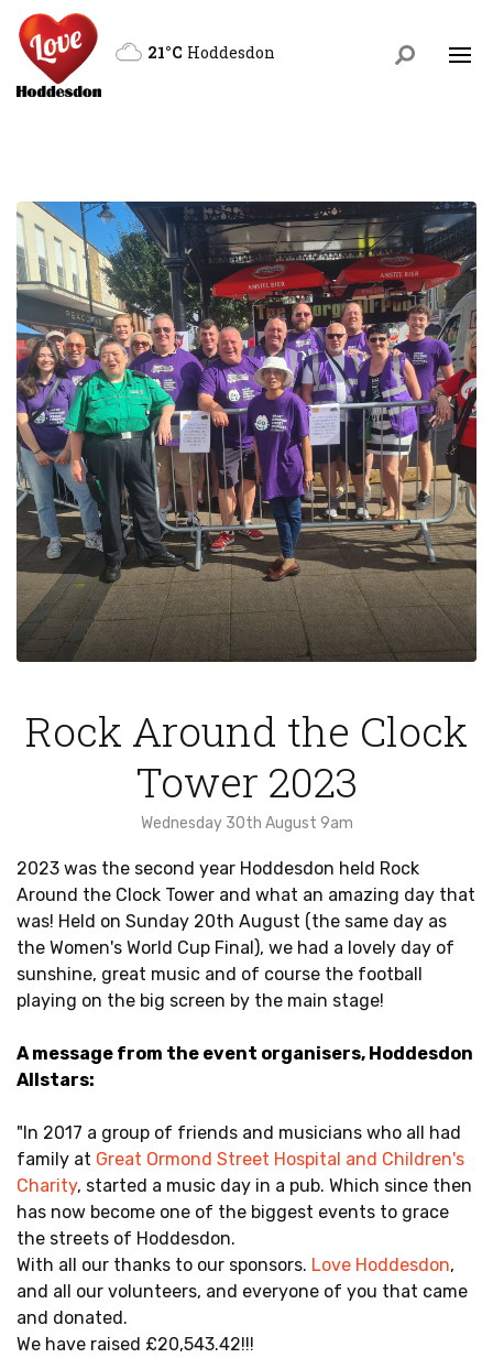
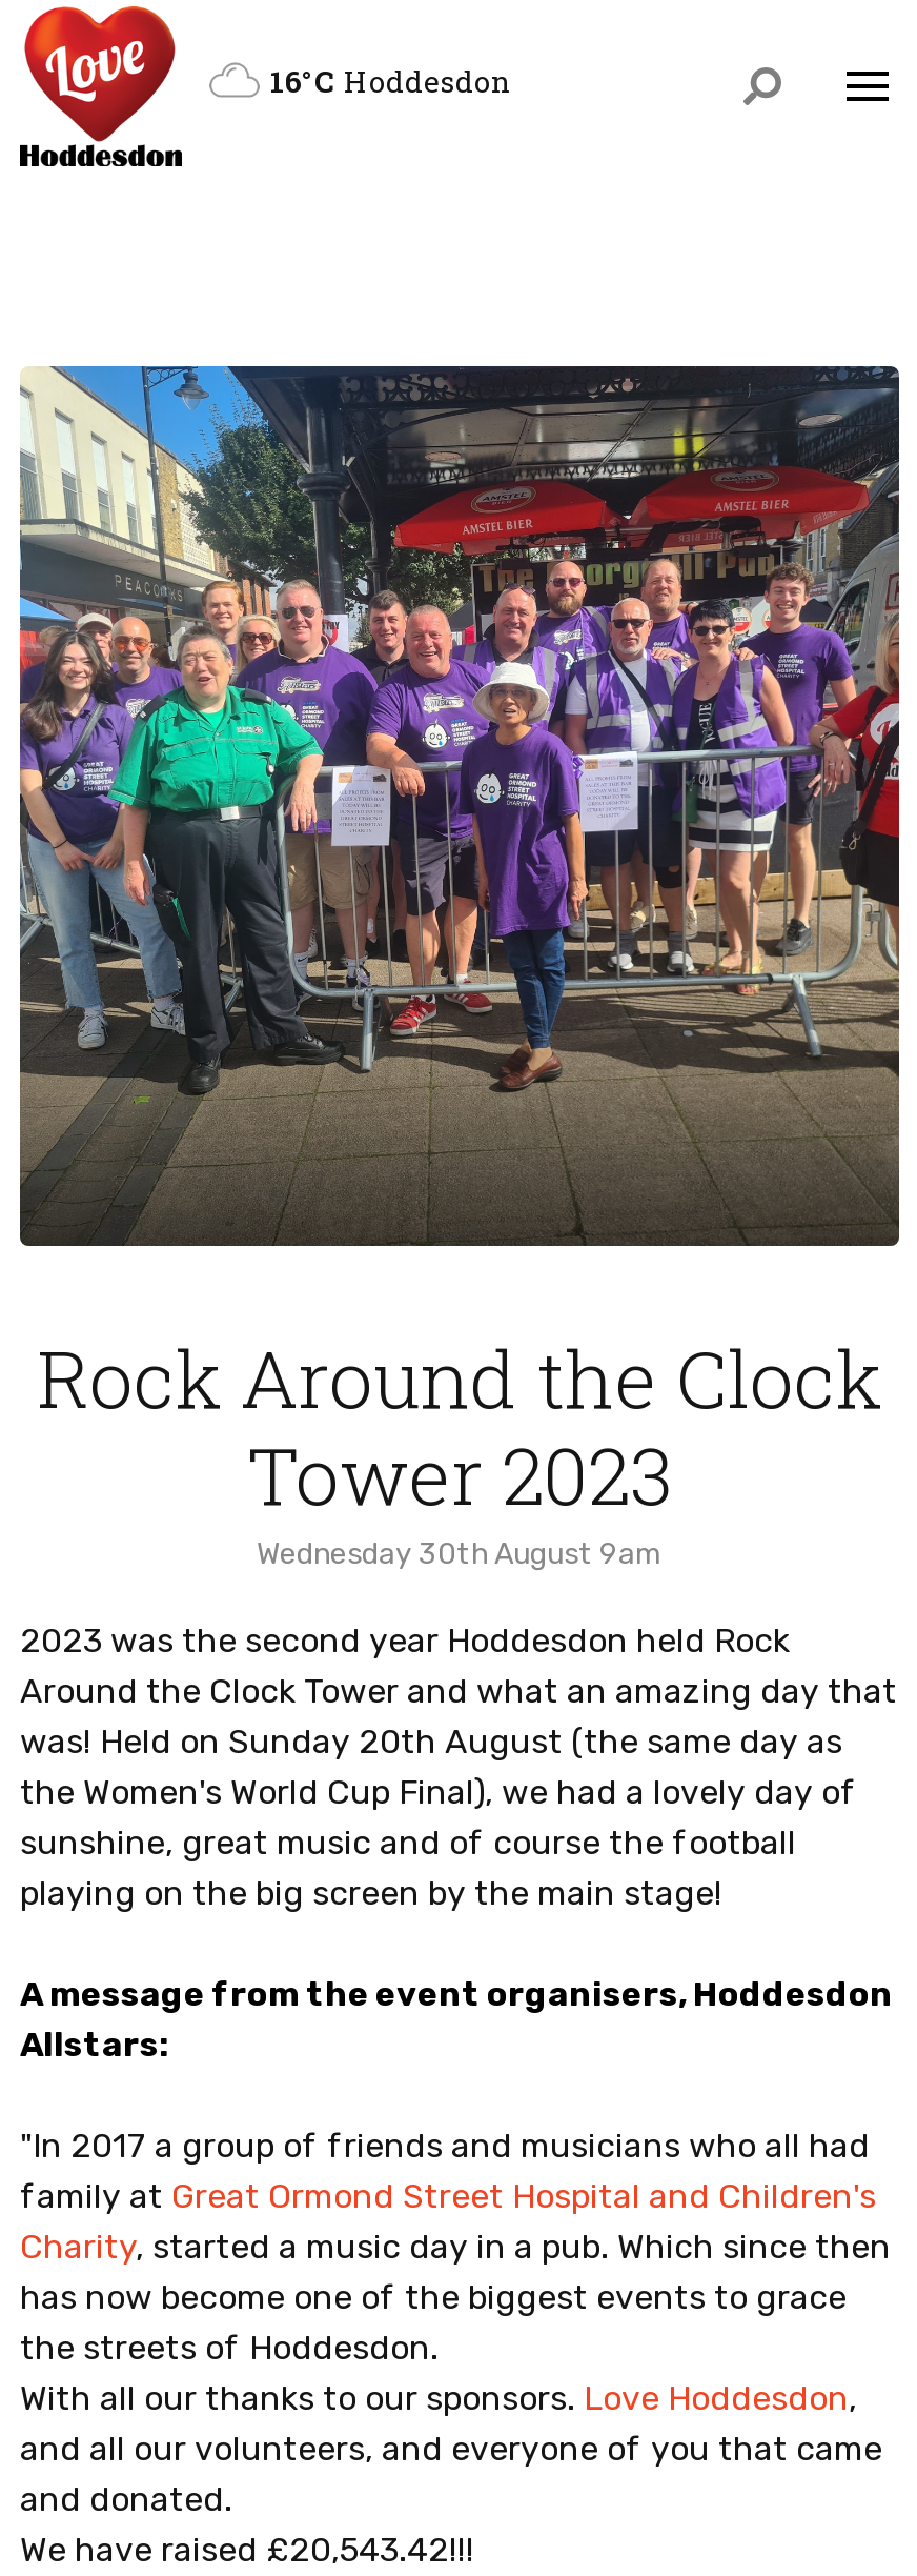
[147,42,275,63] 21°C Hoddesdon -> [270,61,512,101] 16°C Hoddesdon

